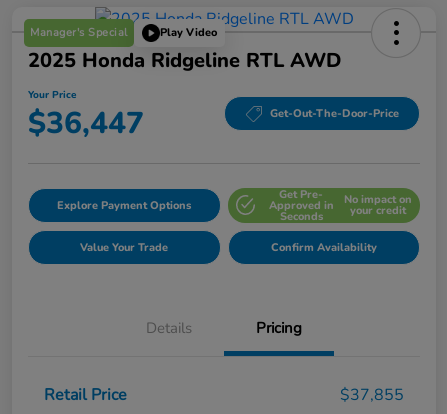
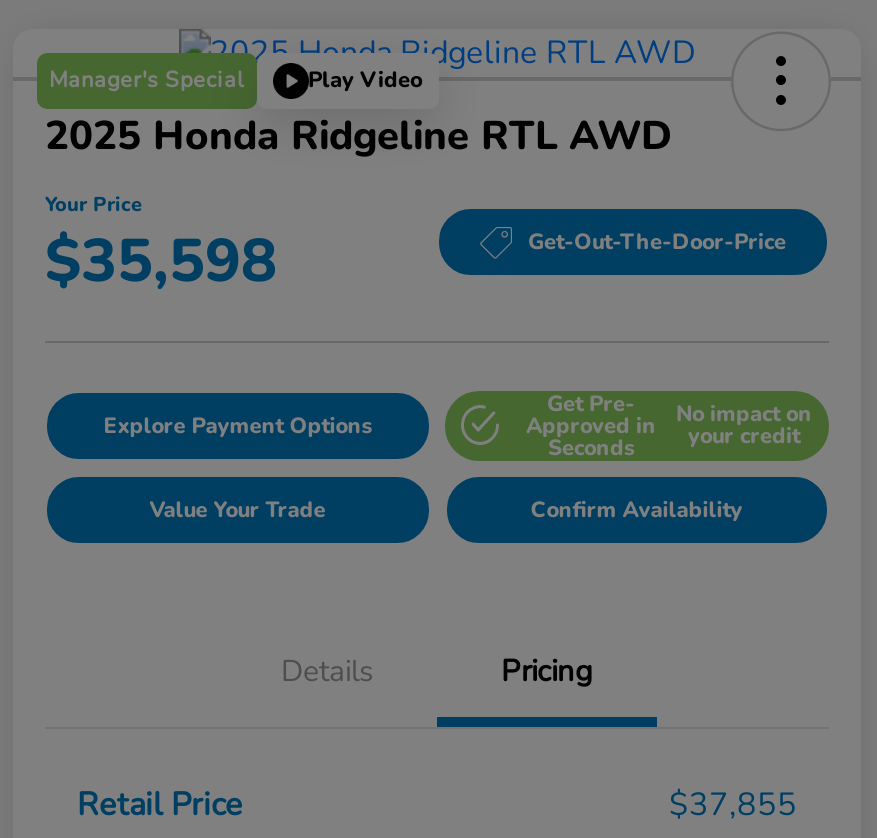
[28,103,144,144] $36,447 -> [45,220,277,302] $35,598

